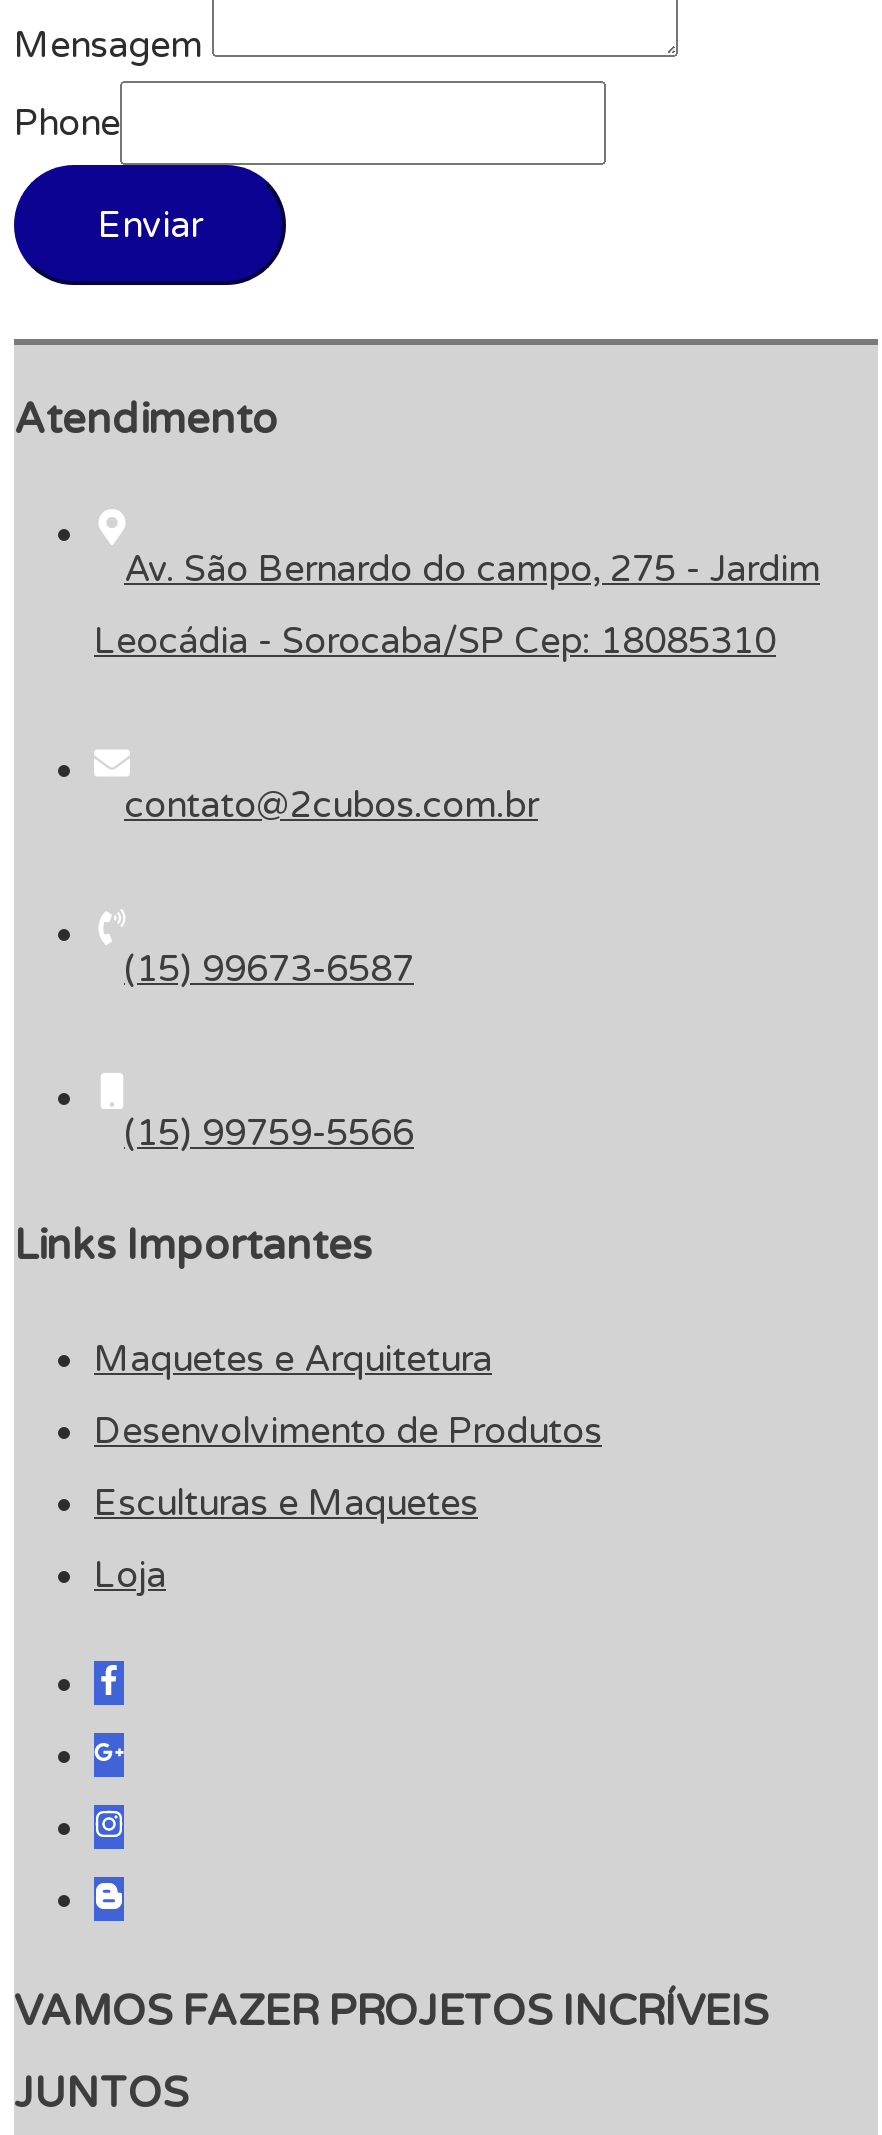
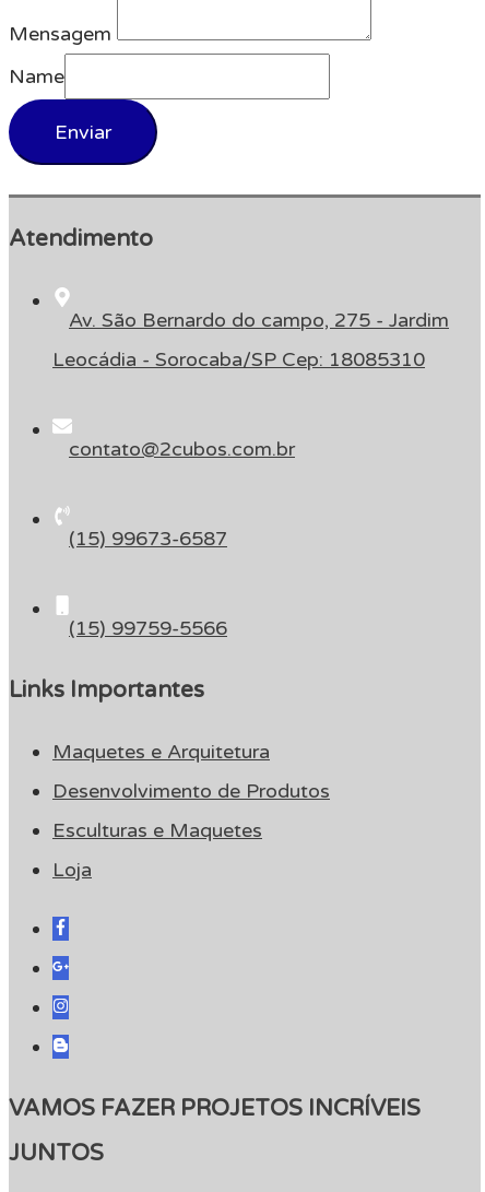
[14,101,120,145] Phone -> [9,64,64,88] Name

